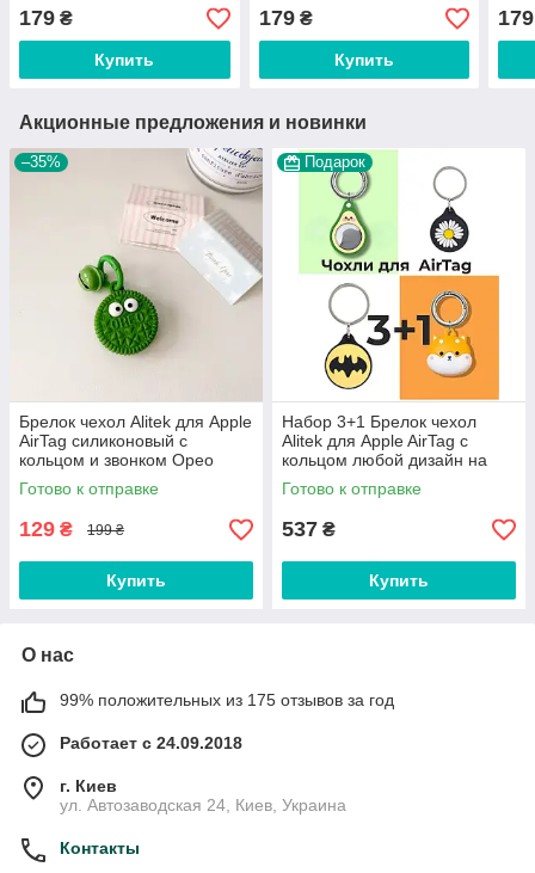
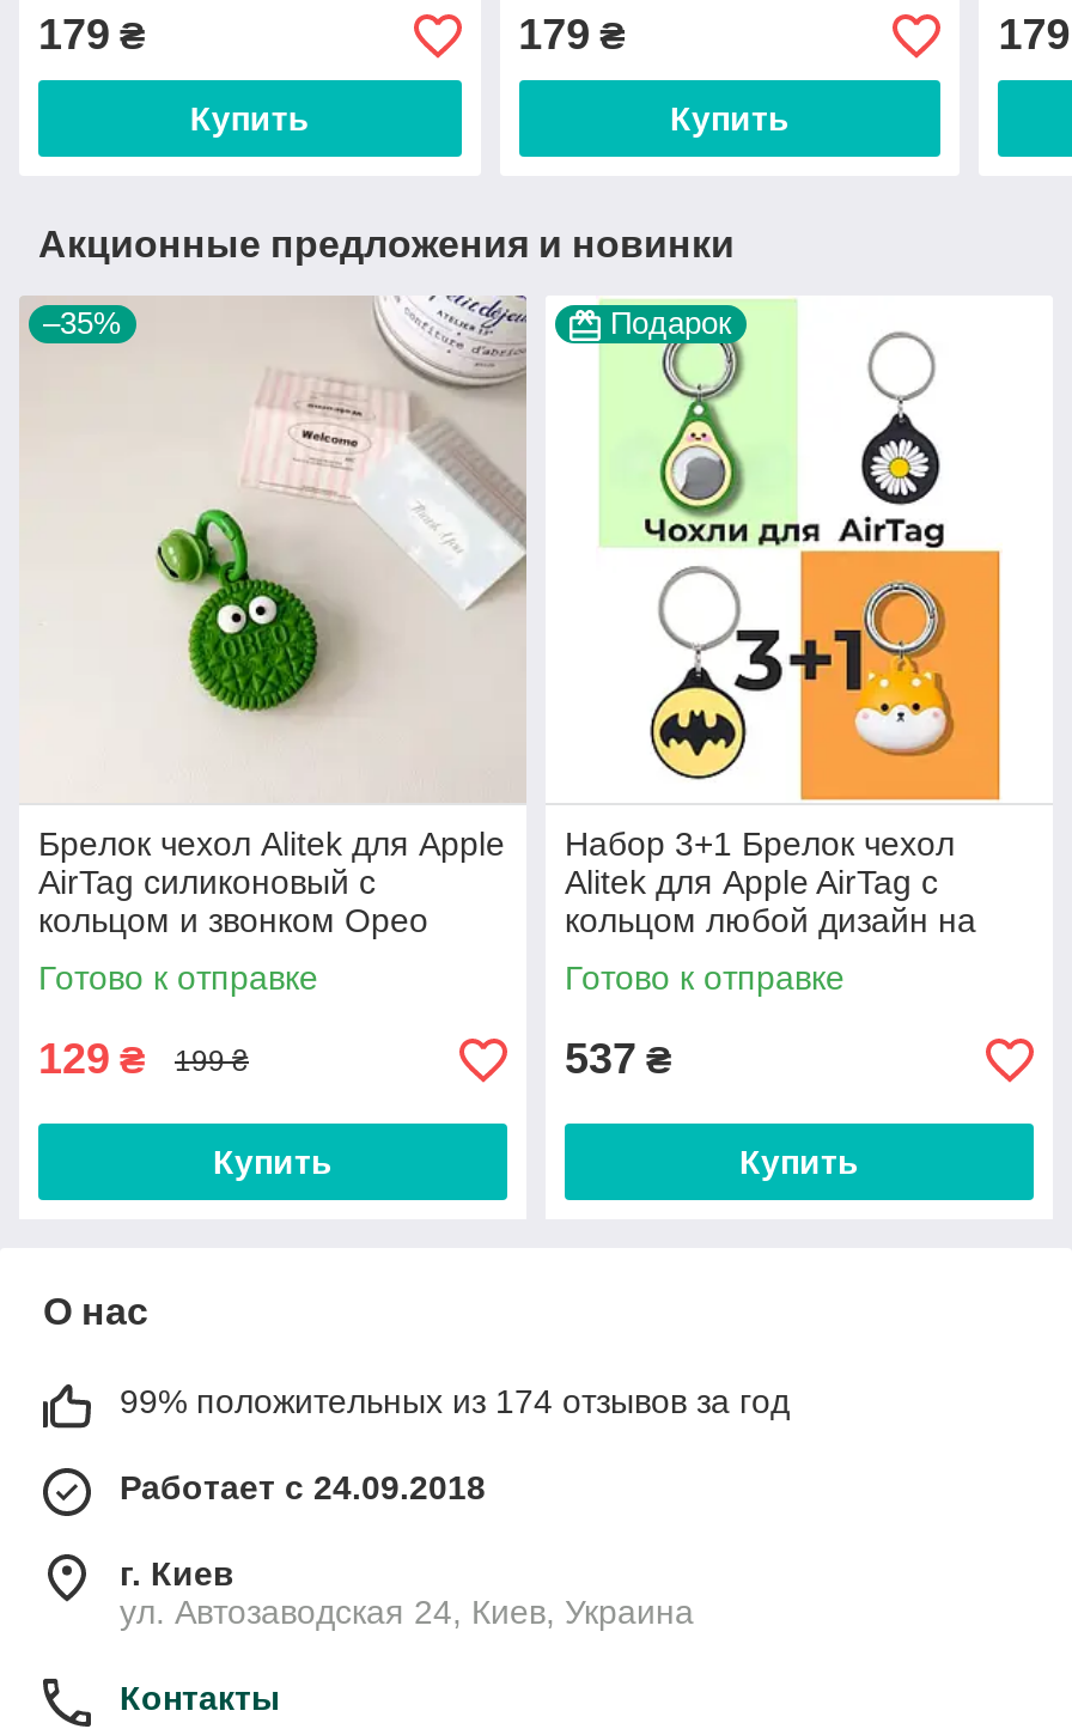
[60,691,394,710] 99% положительных из 175 отзывов за год -> [120,1383,790,1421] 99% положительных из 174 отзывов за год

